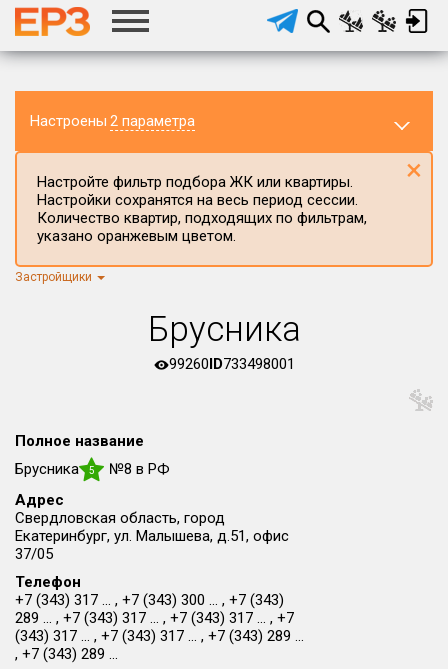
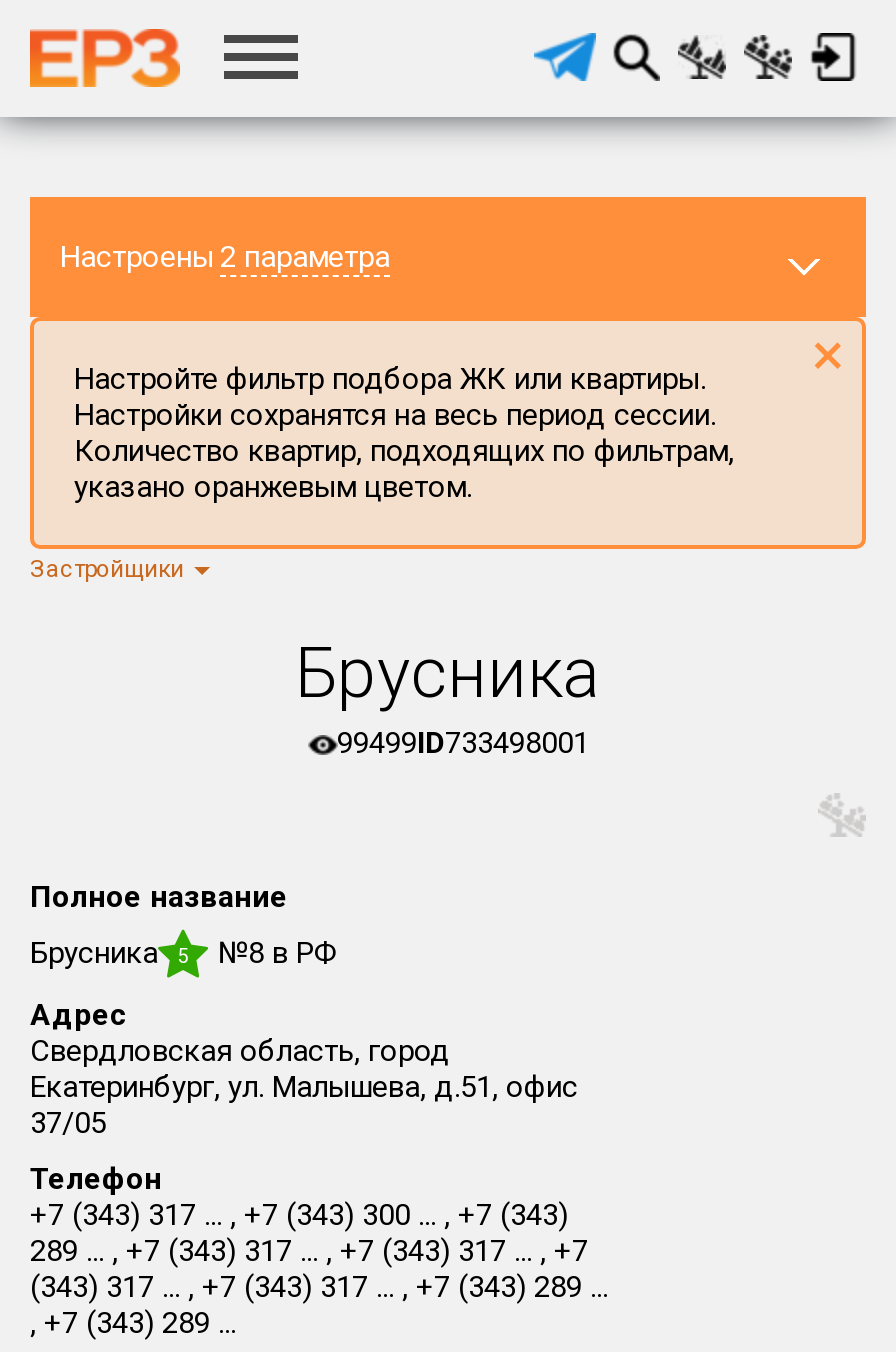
[168,355,294,373] 99260ID733498001 -> [337,725,589,761] 99499ID733498001

